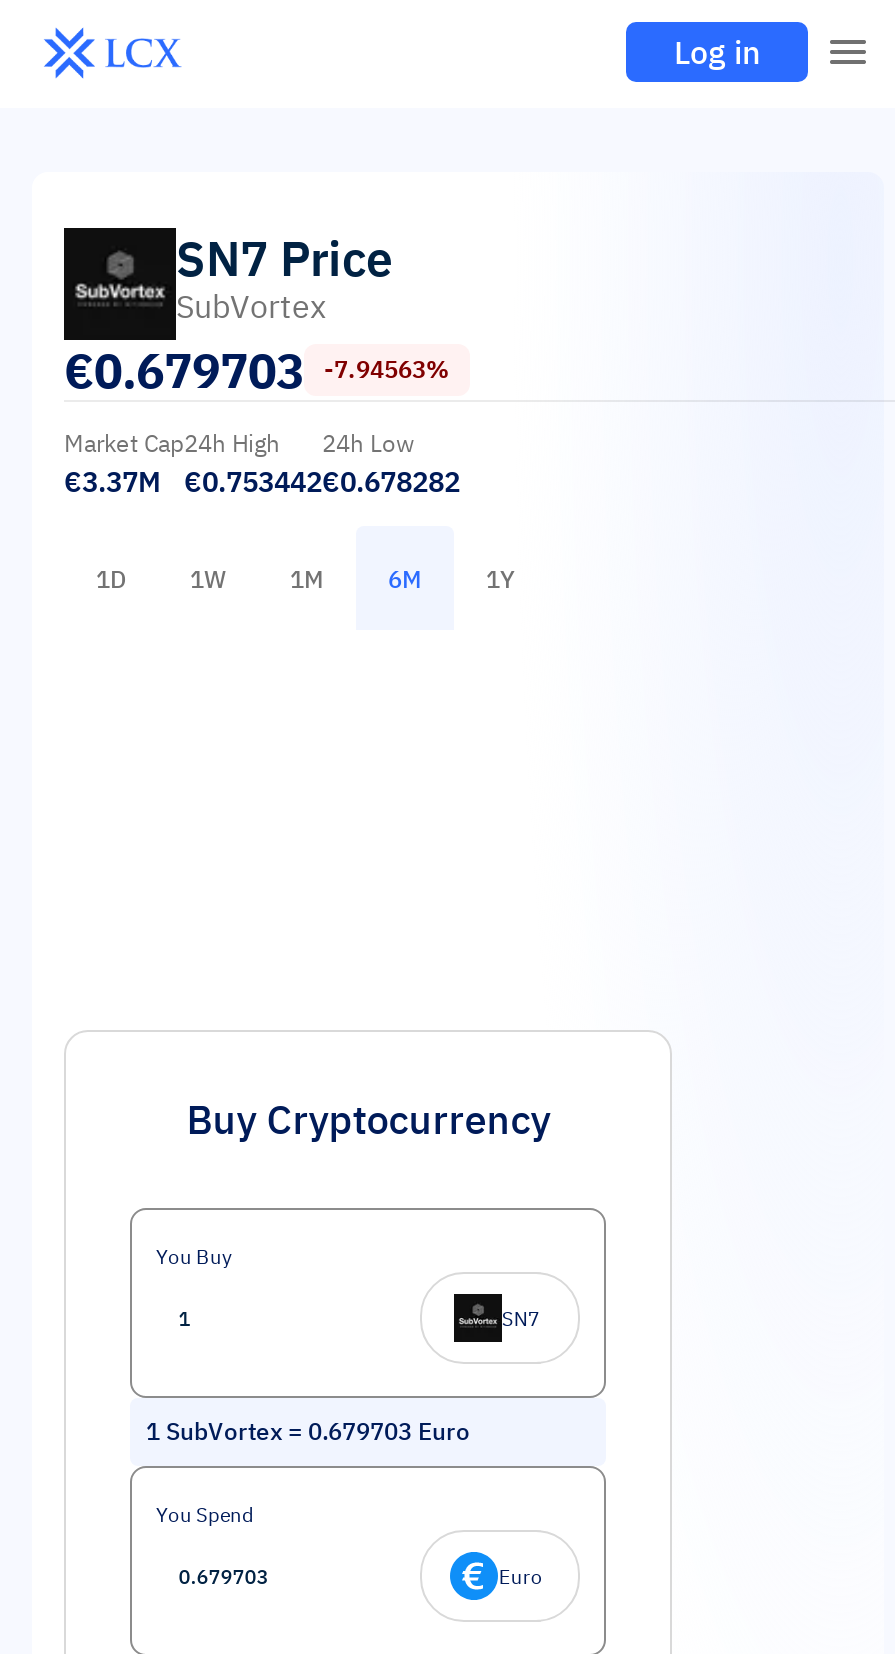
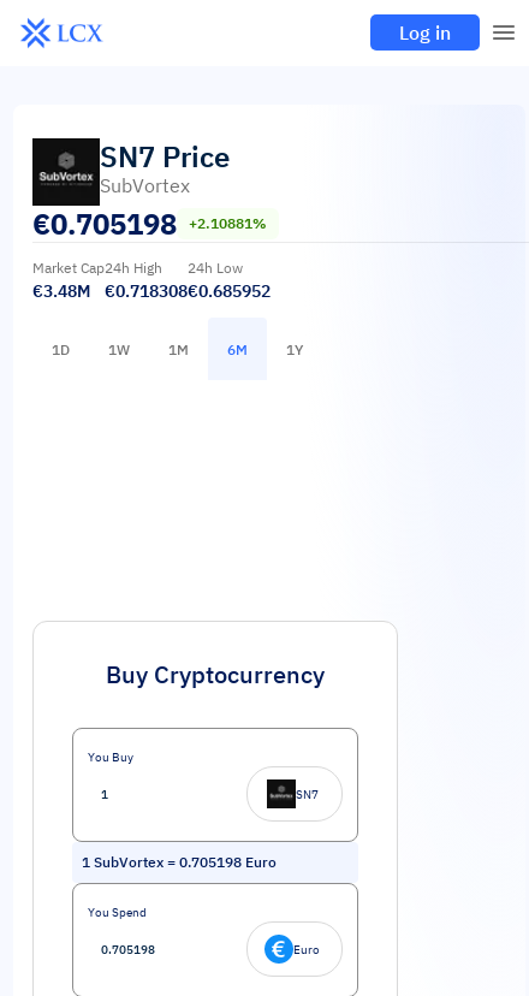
[64,338,304,402] €0.679703 -> [32,204,177,243] €0.705198
[324,354,450,384] -7.94563% -> [189,214,267,232] +2.10881%
[64,464,160,500] €3.37M -> [32,280,90,302] €3.48M
[184,464,322,500] €0.753442 -> [105,280,188,302] €0.718308
[322,464,460,500] €0.678282 -> [188,280,271,302] €0.685952
[146,1416,470,1446] 1 SubVortex = 0.679703 Euro -> [82,853,277,871] 1 SubVortex = 0.705198 Euro

